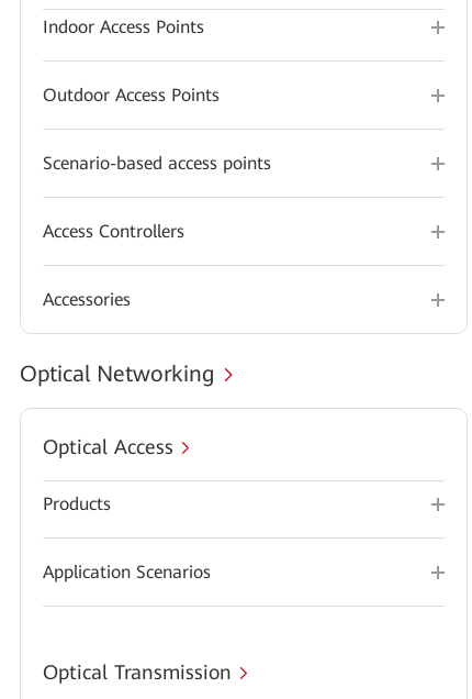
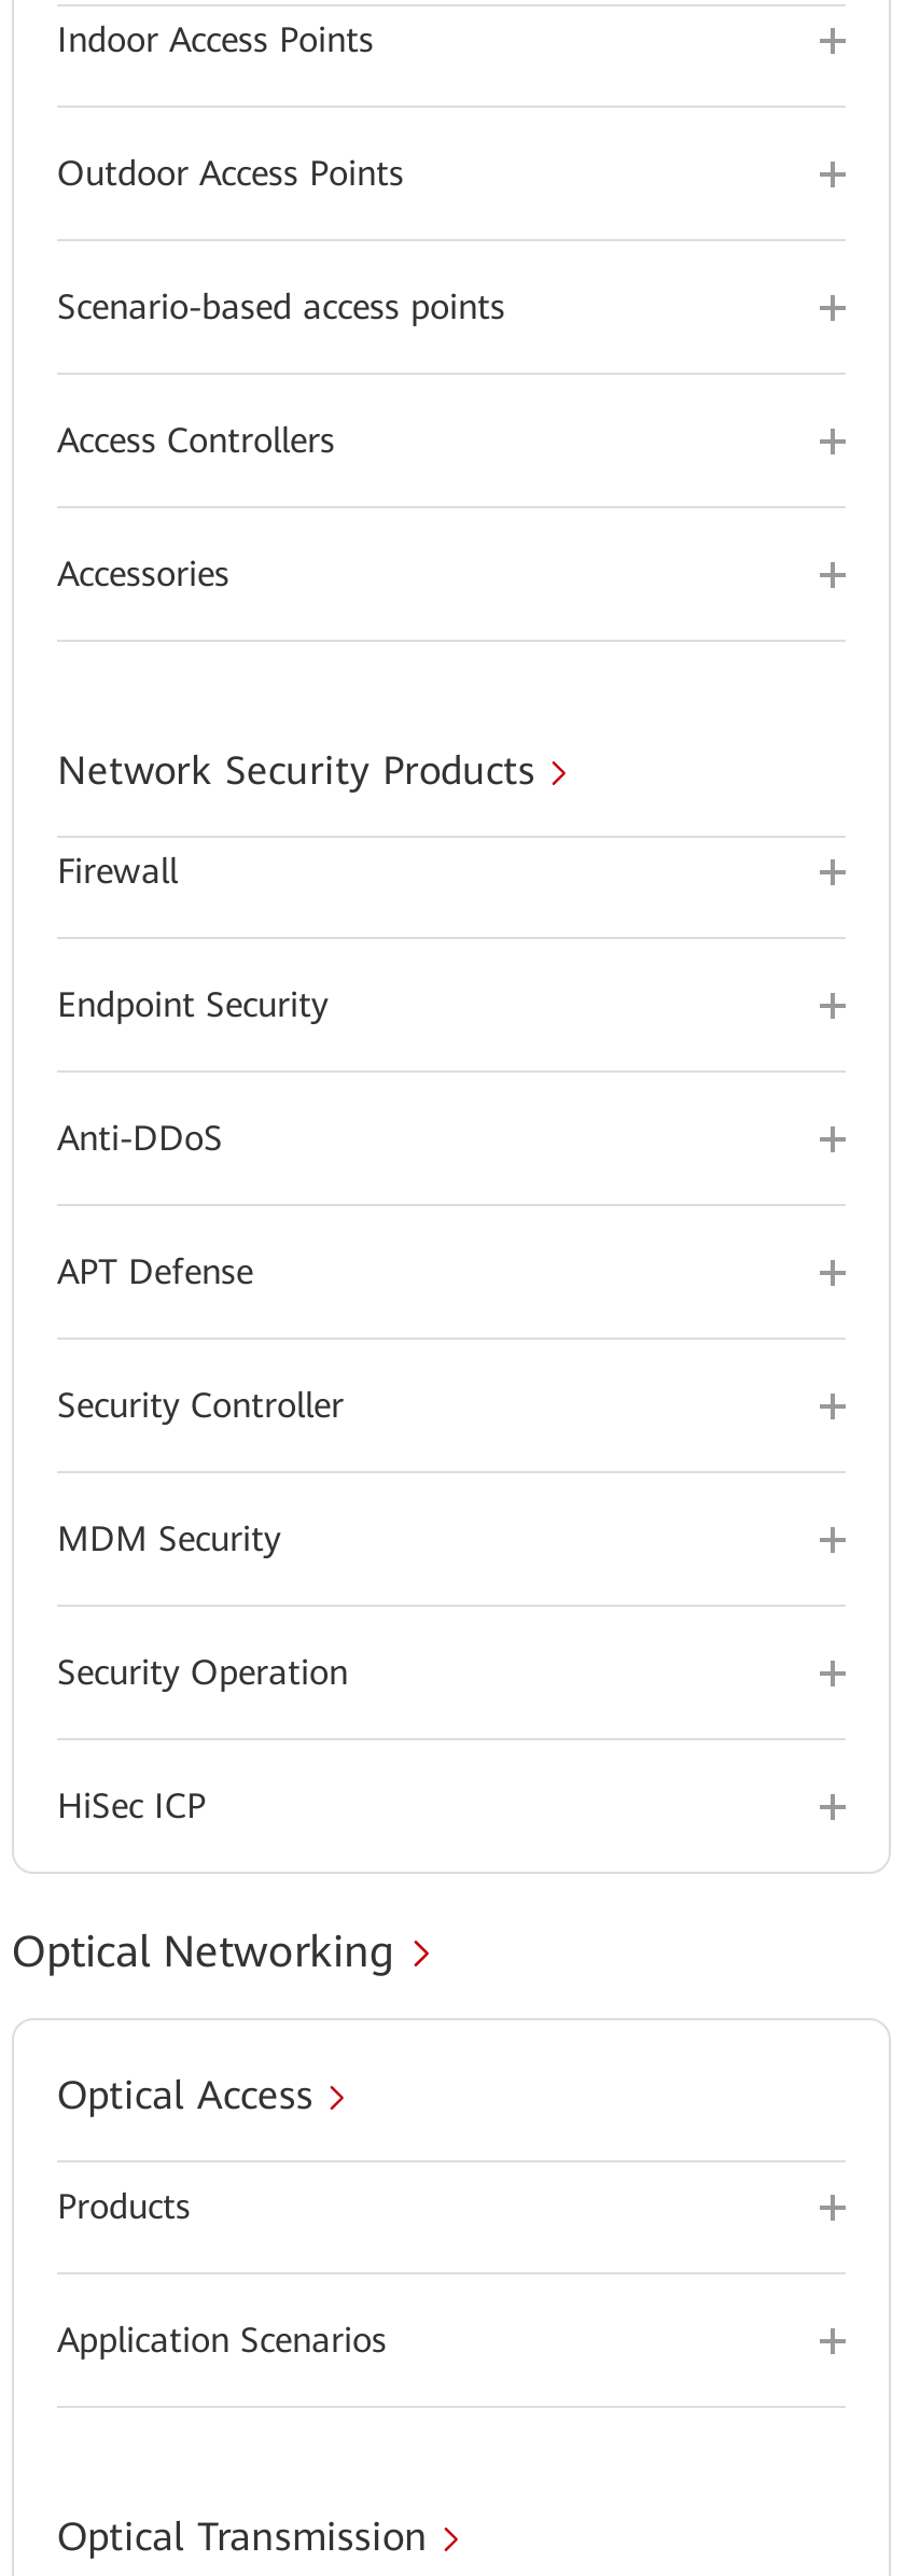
none -> [57,747,535,1826] Network Security Products | Firewall | Endpoint Security | Anti-DDoS | APT Defense | Security Controller | MDM Security | Security Operation | HiSec ICP

